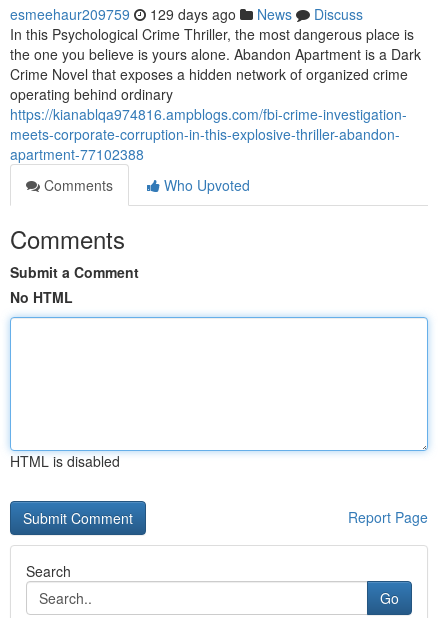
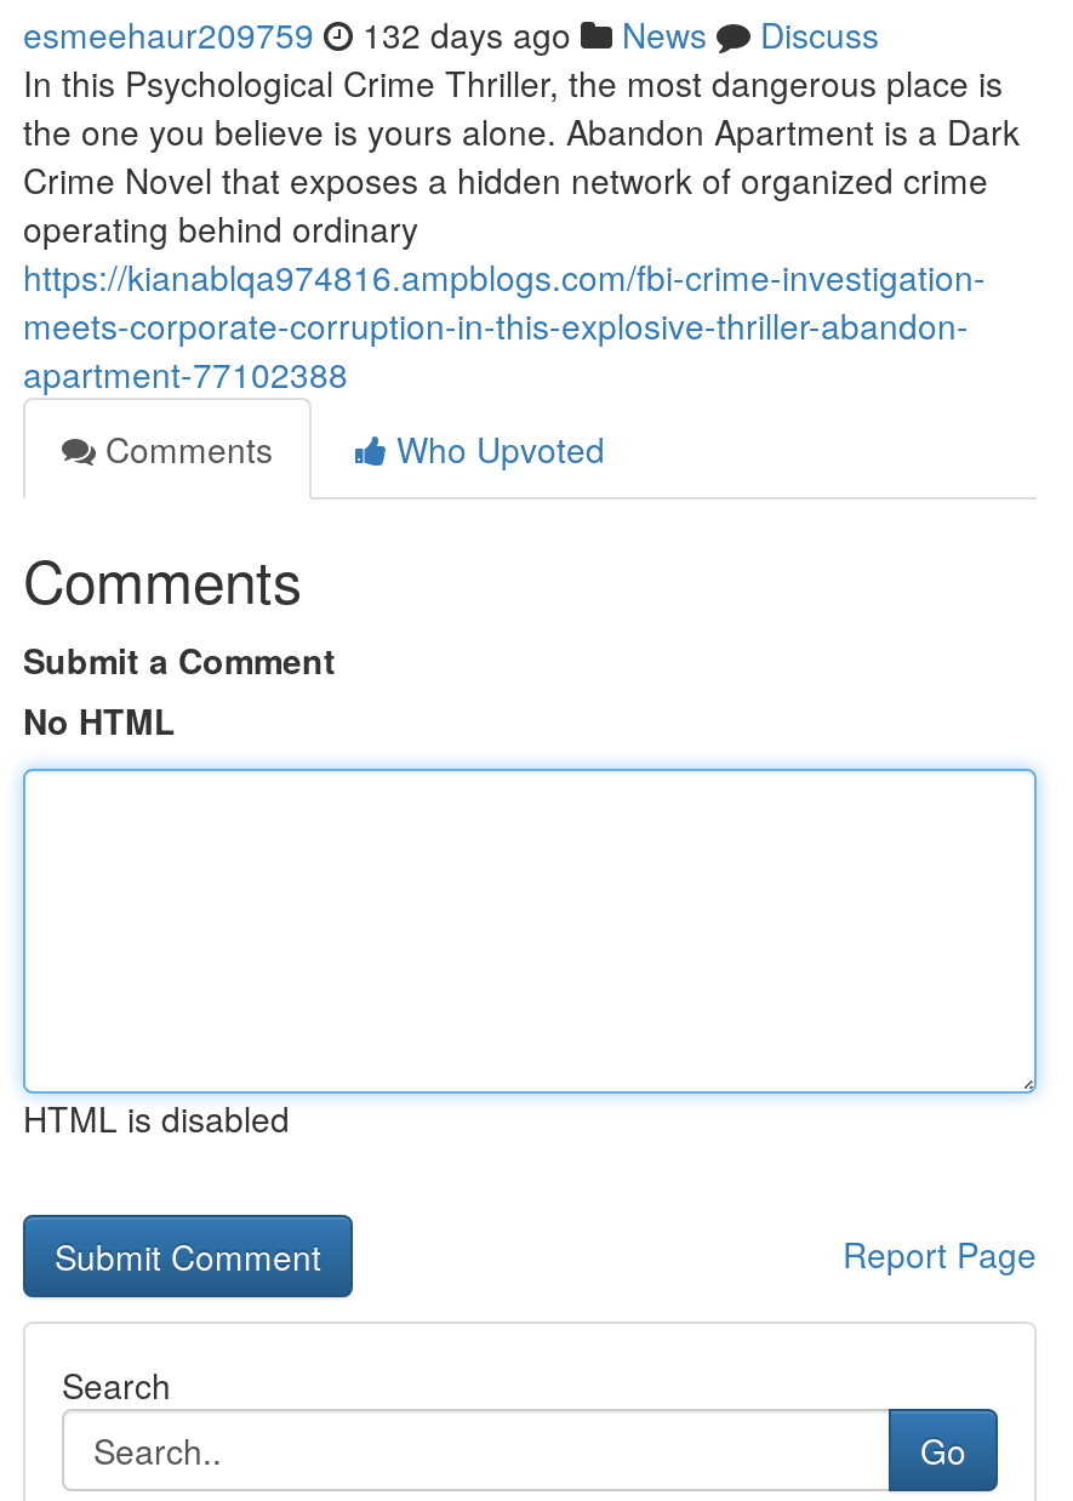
[10,4,363,24] esmeehaur209759 129 days ago News Discuss -> [23,10,879,58] esmeehaur209759 132 days ago News Discuss

